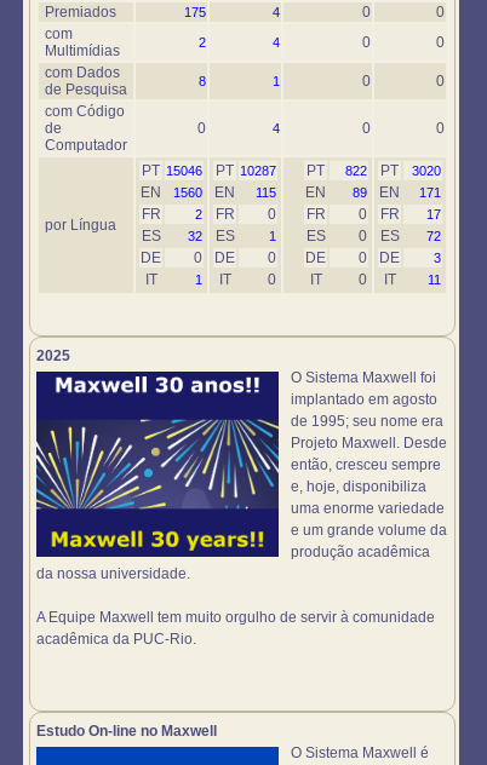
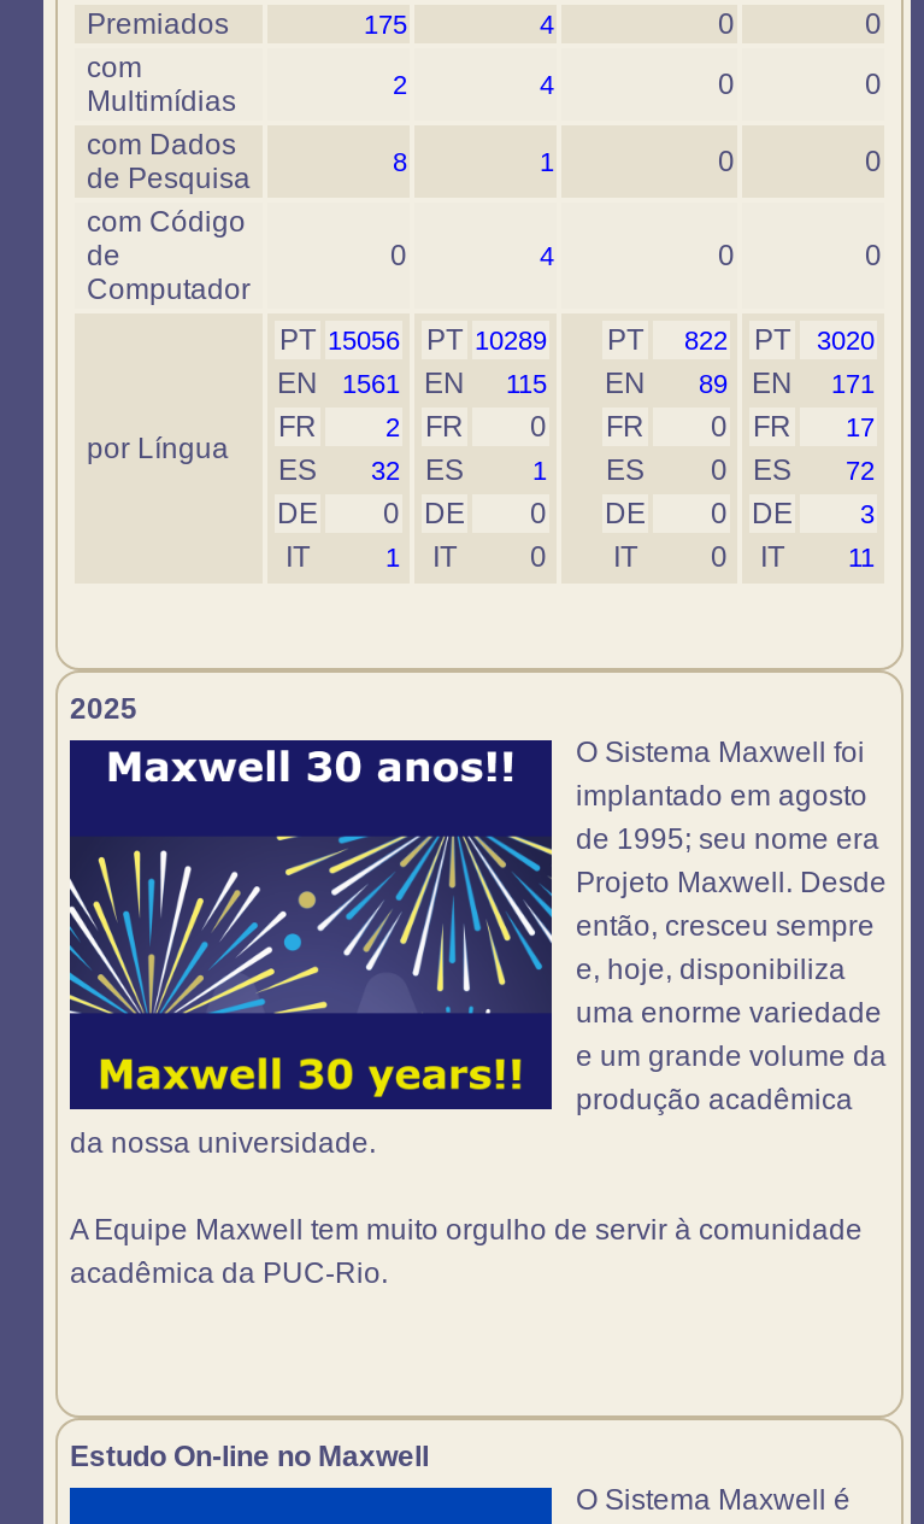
[142,162,202,179] PT 15046 -> [279,323,400,357] PT 15056
[216,162,276,179] PT 10287 -> [426,323,547,357] PT 10289
[141,184,441,201] EN 1560 EN 115 EN 89 EN 171 -> [277,367,875,400] EN 1561 EN 115 EN 89 EN 171

